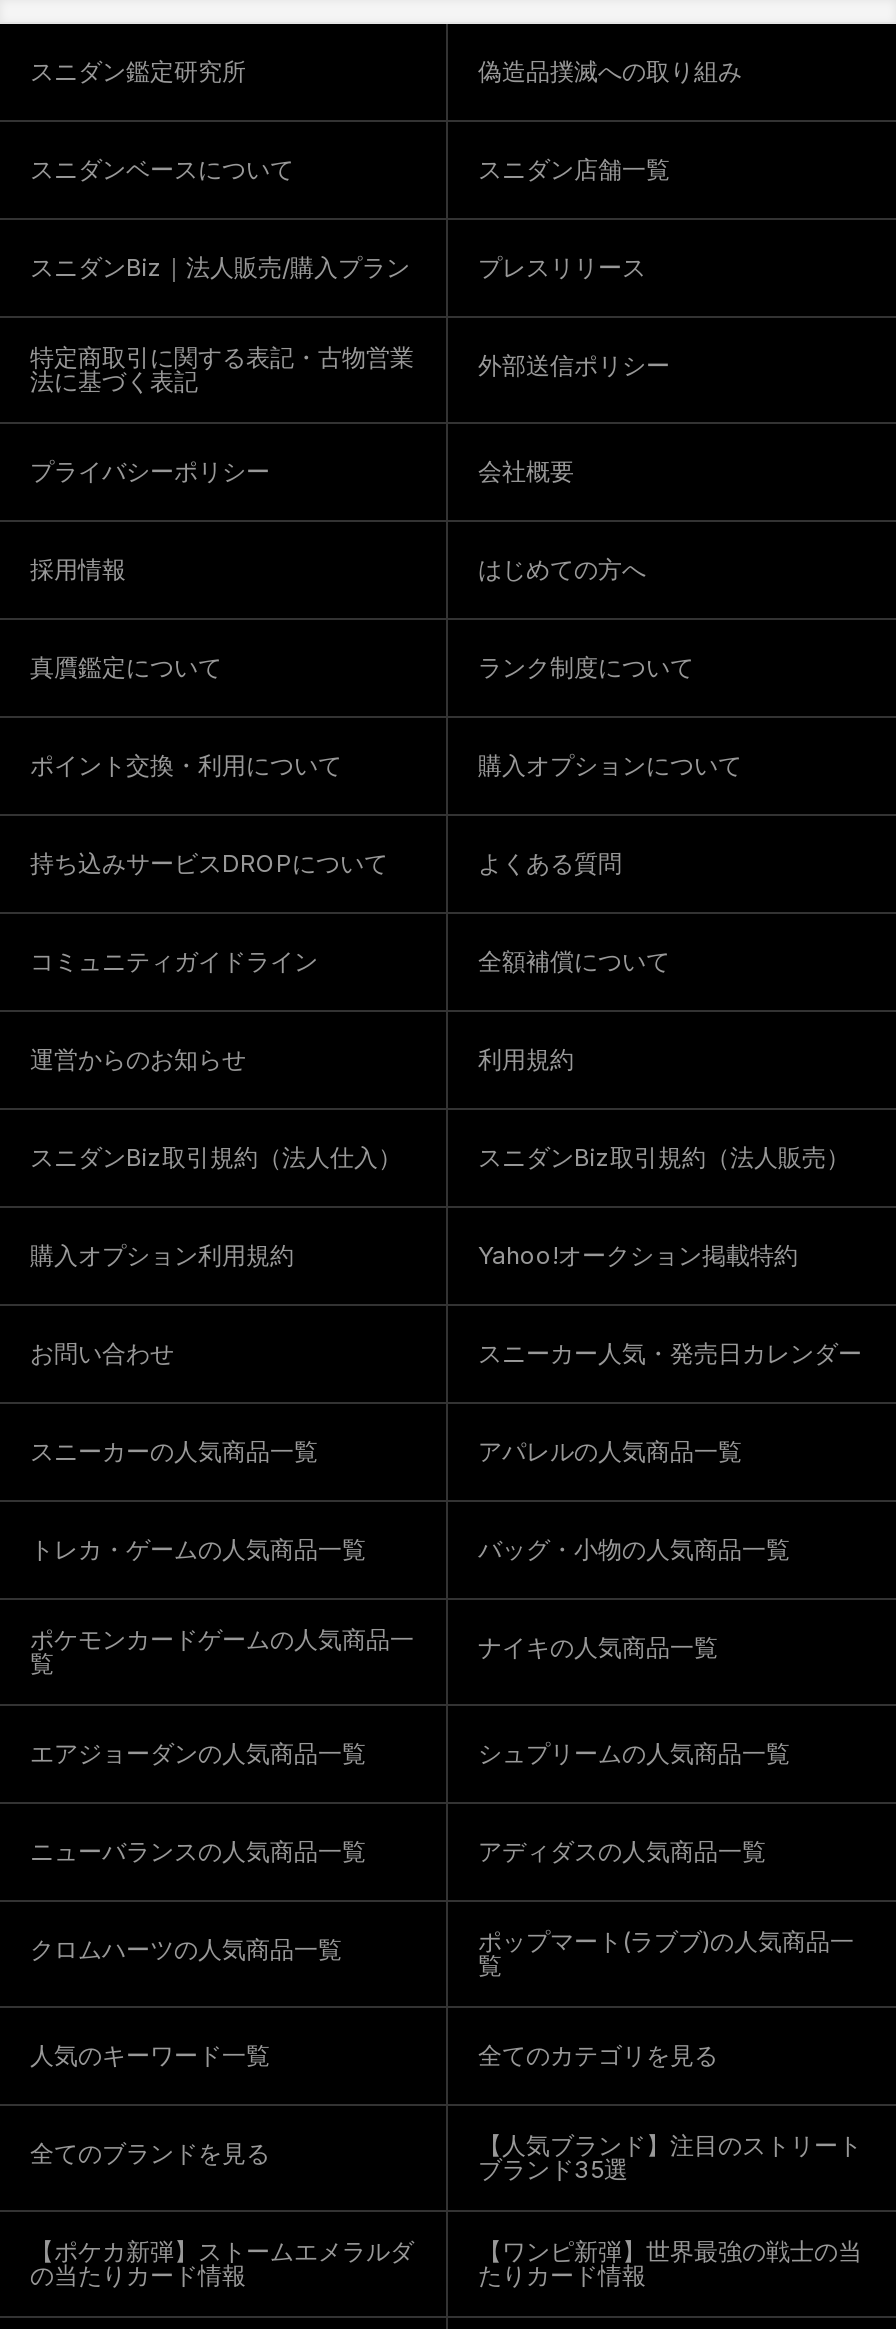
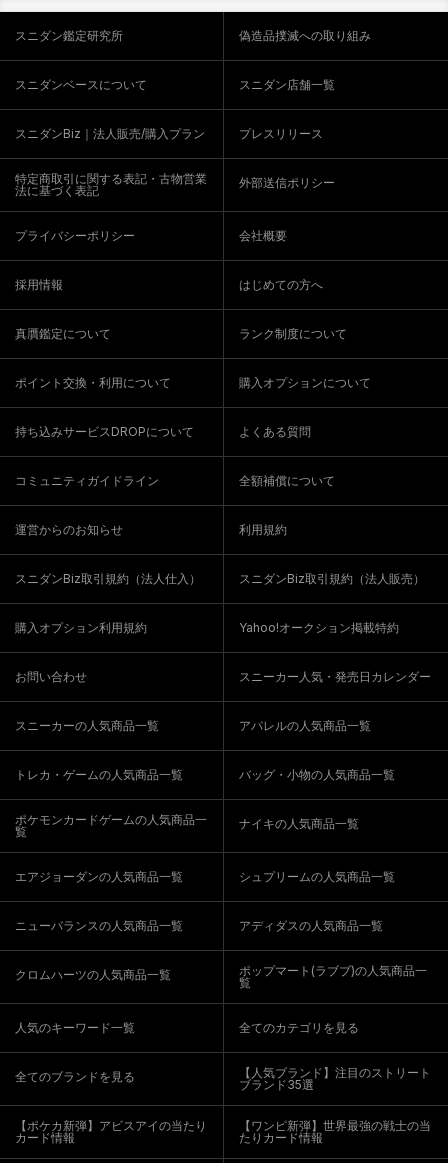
[30,2236,414,2290] 【ポケカ新弾】ストームエメラルダ | の当たりカード情報 -> [15,1118,207,1145] 【ポケカ新弾】アビスアイの当たり | カード情報

